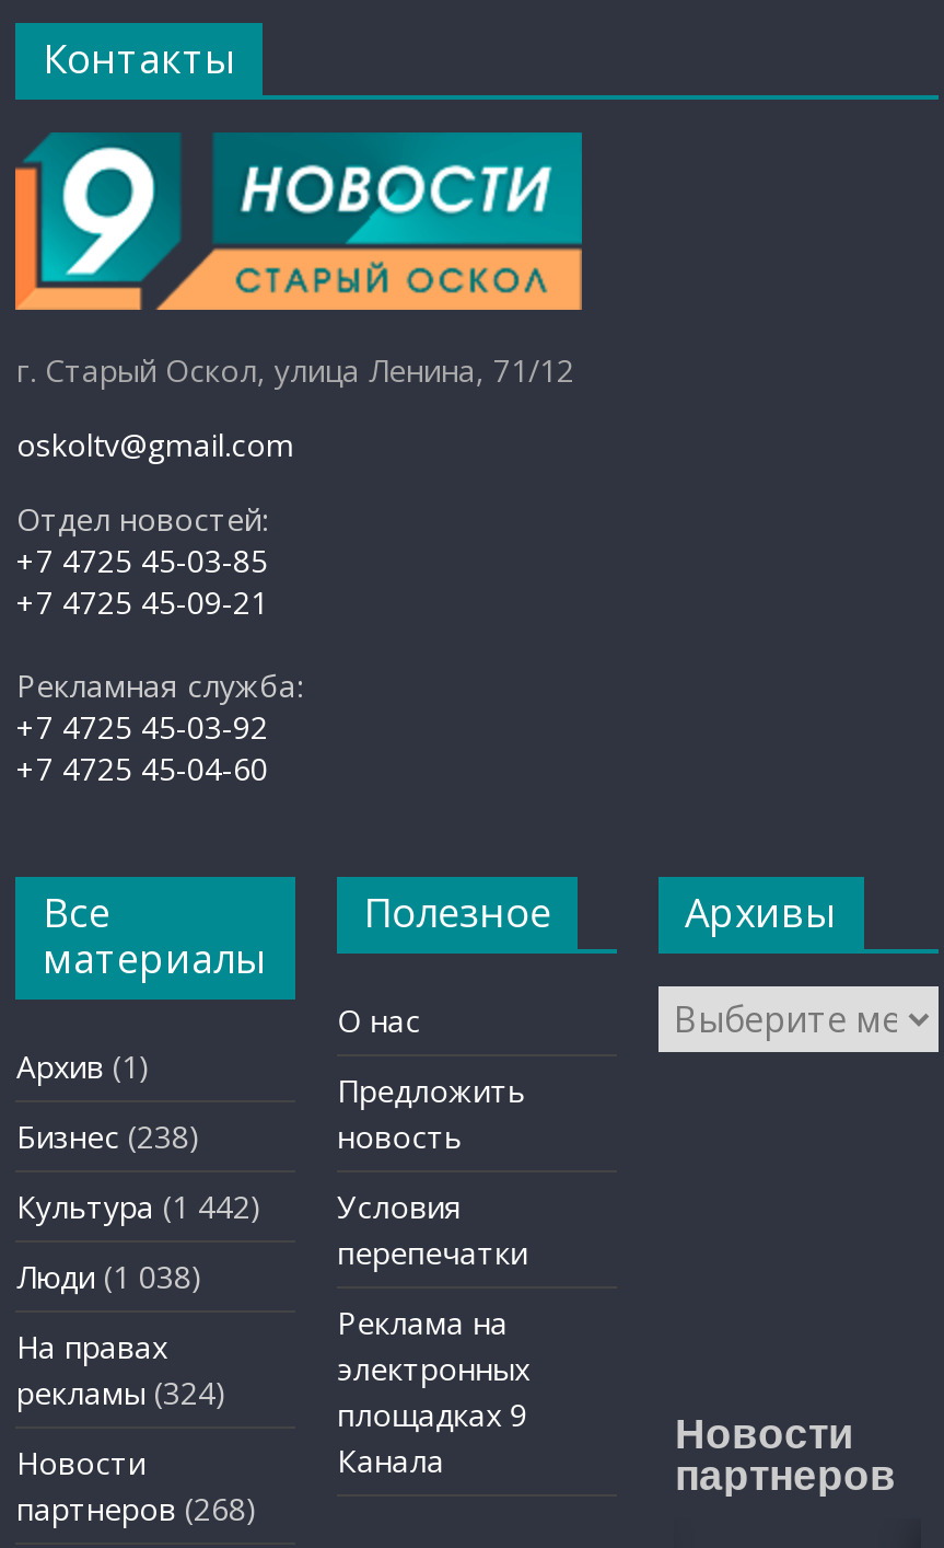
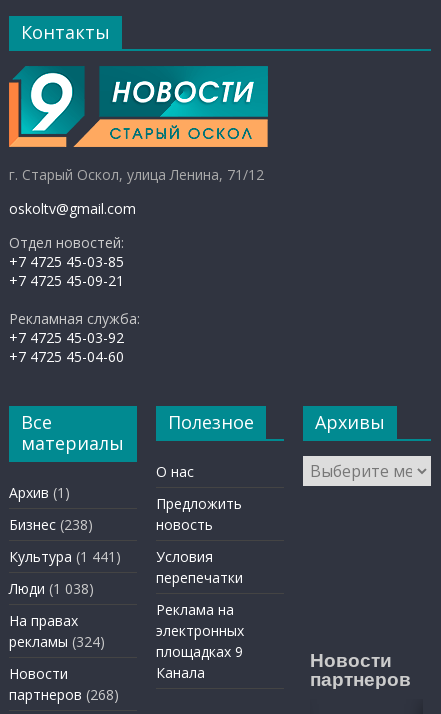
[16,1186,462,1228] Культура (1 442) Условия -> [9,547,213,566] Культура (1 441) Условия

